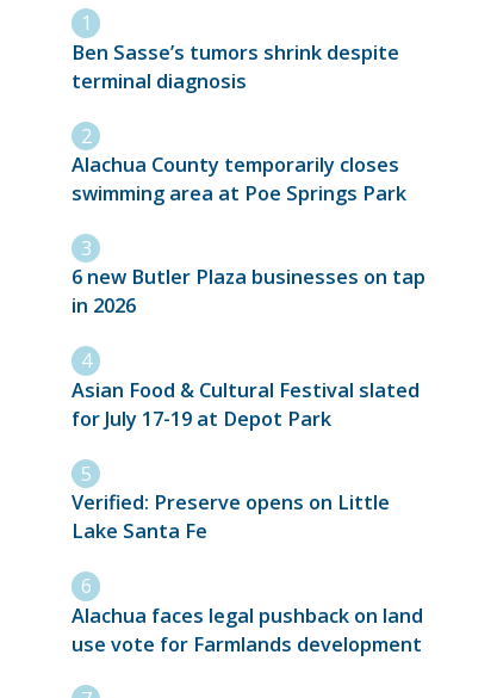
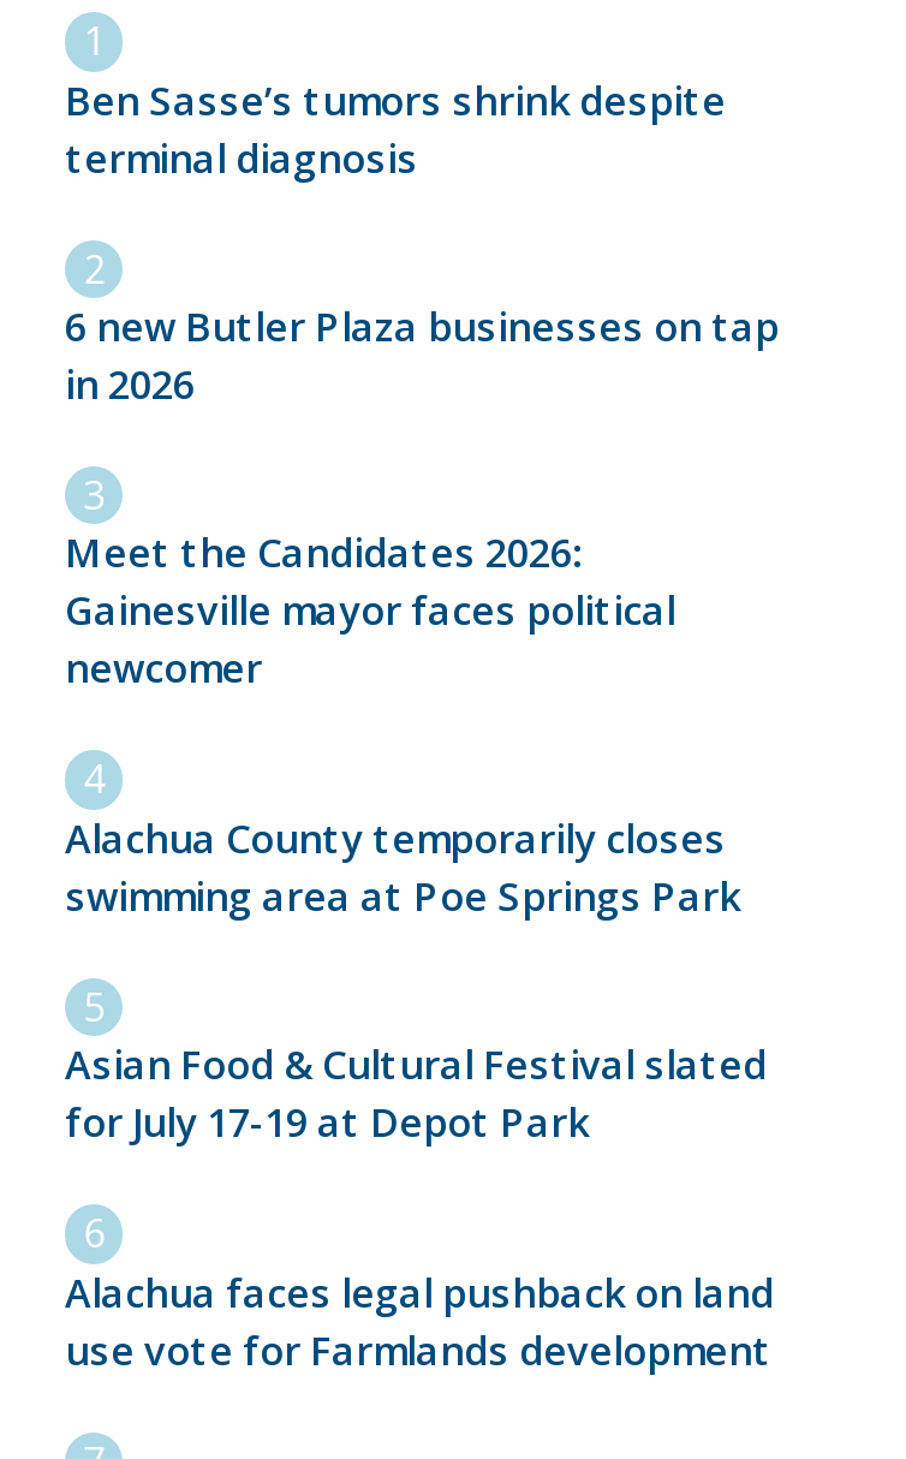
none -> [65,527,675,695] Meet the Candidates 2026: | Gainesville mayor faces political | newcomer
moved [72,151,406,206] -> [65,812,740,923]: Alachua County temporarily closes | swimming area at Poe Springs Park
moved [72,264,425,319] -> [65,300,779,411]: 6 new Butler Plaza businesses on tap | in 2026
moved [72,377,420,432] -> [65,1039,767,1149]: Asian Food & Cultural Festival slated | for July 17-19 at Depot Park
[72,489,390,544] Verified: Preserve opens on Little | Lake Santa Fe -> none

